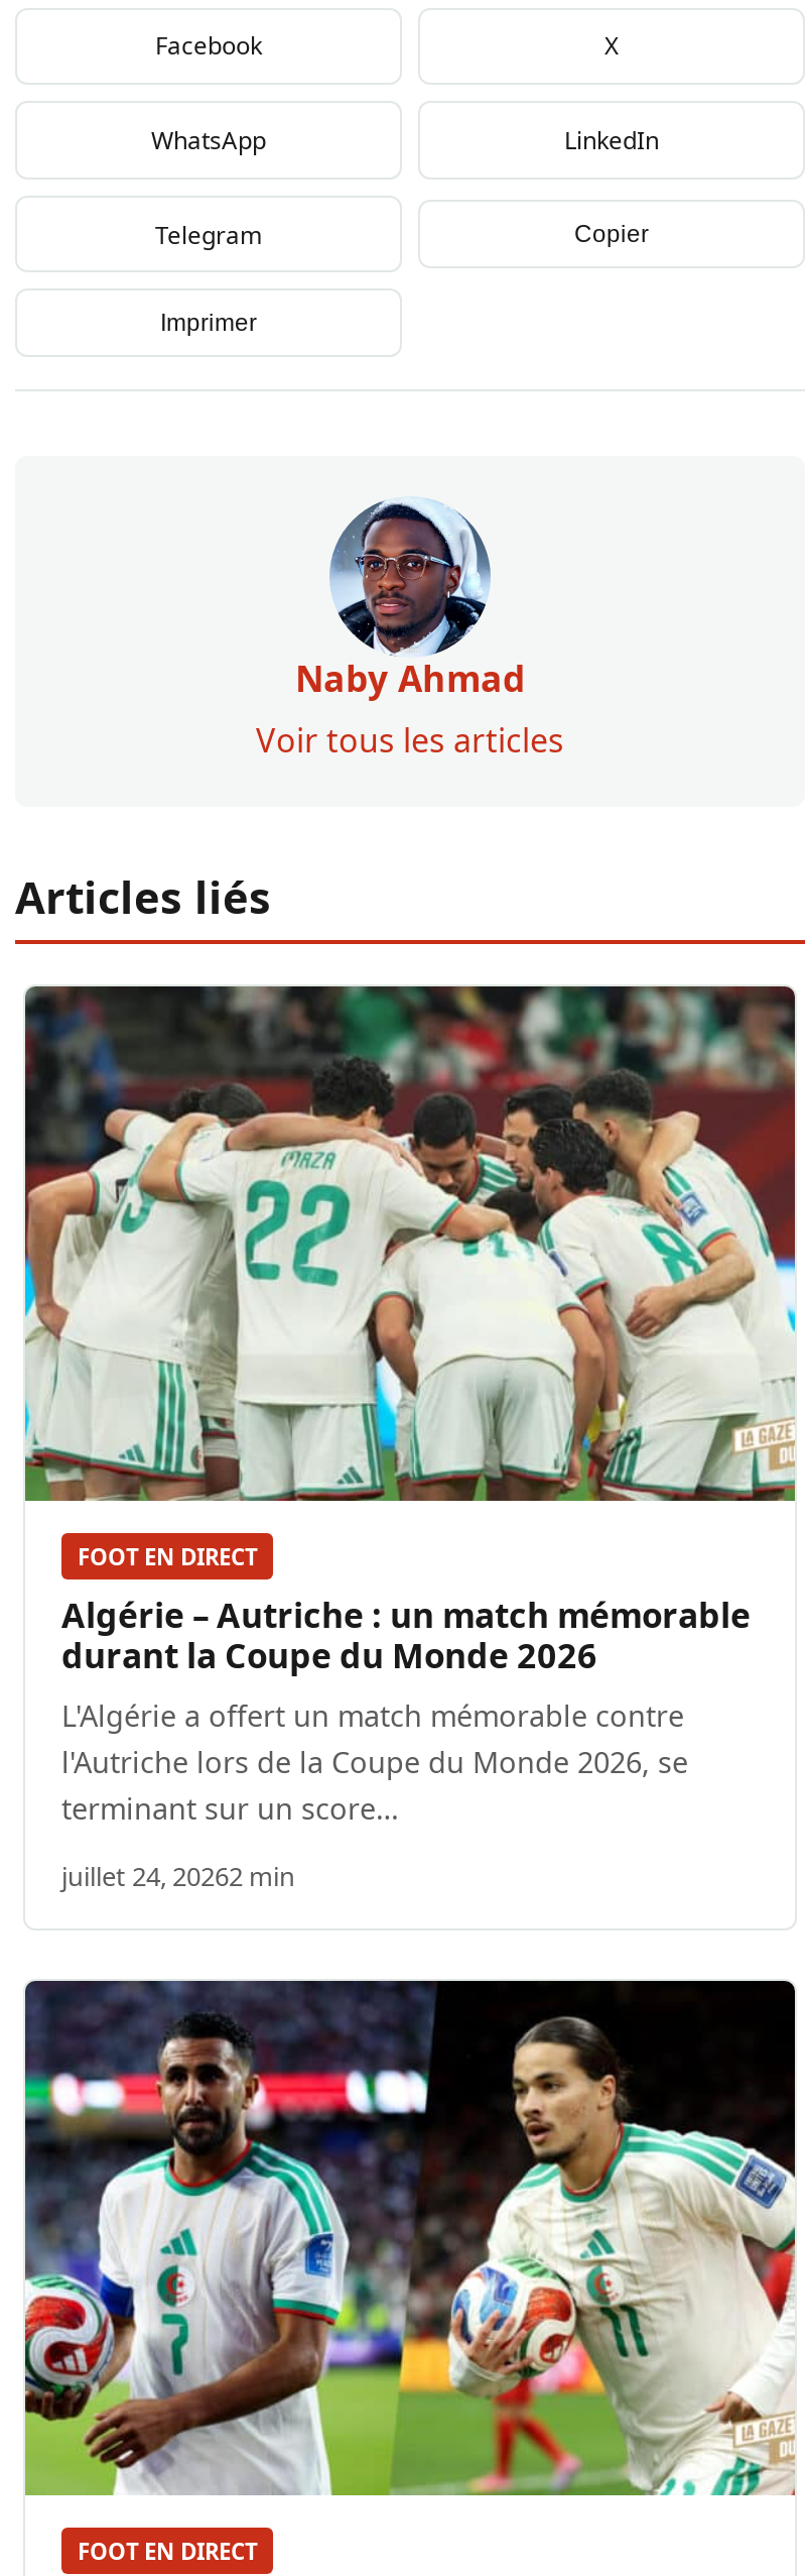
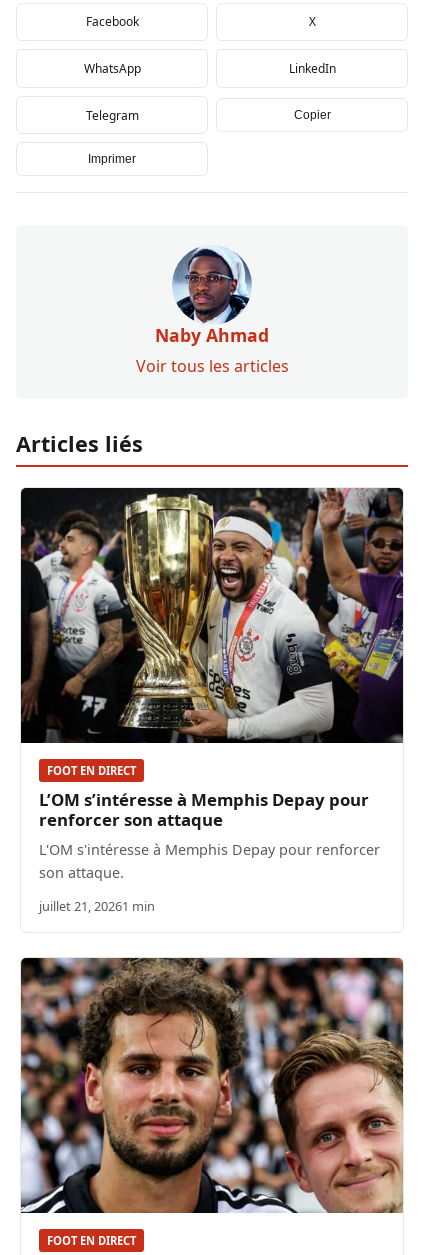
[23,984,797,1503] [image] -> [20,487,404,744] [image]
[61,1592,751,1828] Algérie – Autriche : un match mémorable | durant la Coupe du Monde 2026 | L'Algérie a offert un match mémorable contre | l'Autriche lors de la Coupe du Monde 2026, se | terminant sur un score… -> [39,788,380,882] L’OM s’intéresse à Memphis Depay pour | renforcer son attaque | L'OM s'intéresse à Memphis Depay pour renforcer | son attaque.
[61,1858,295,1894] juillet 24, 20262 min -> [39,897,155,915] juillet 21, 20261 min
[23,1979,797,2497] [image] -> [20,957,404,1214] [image]

